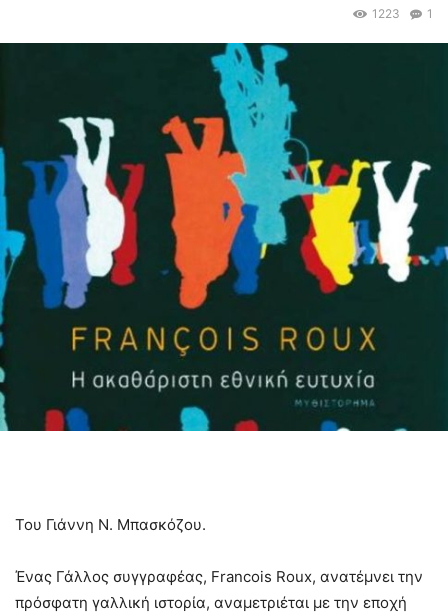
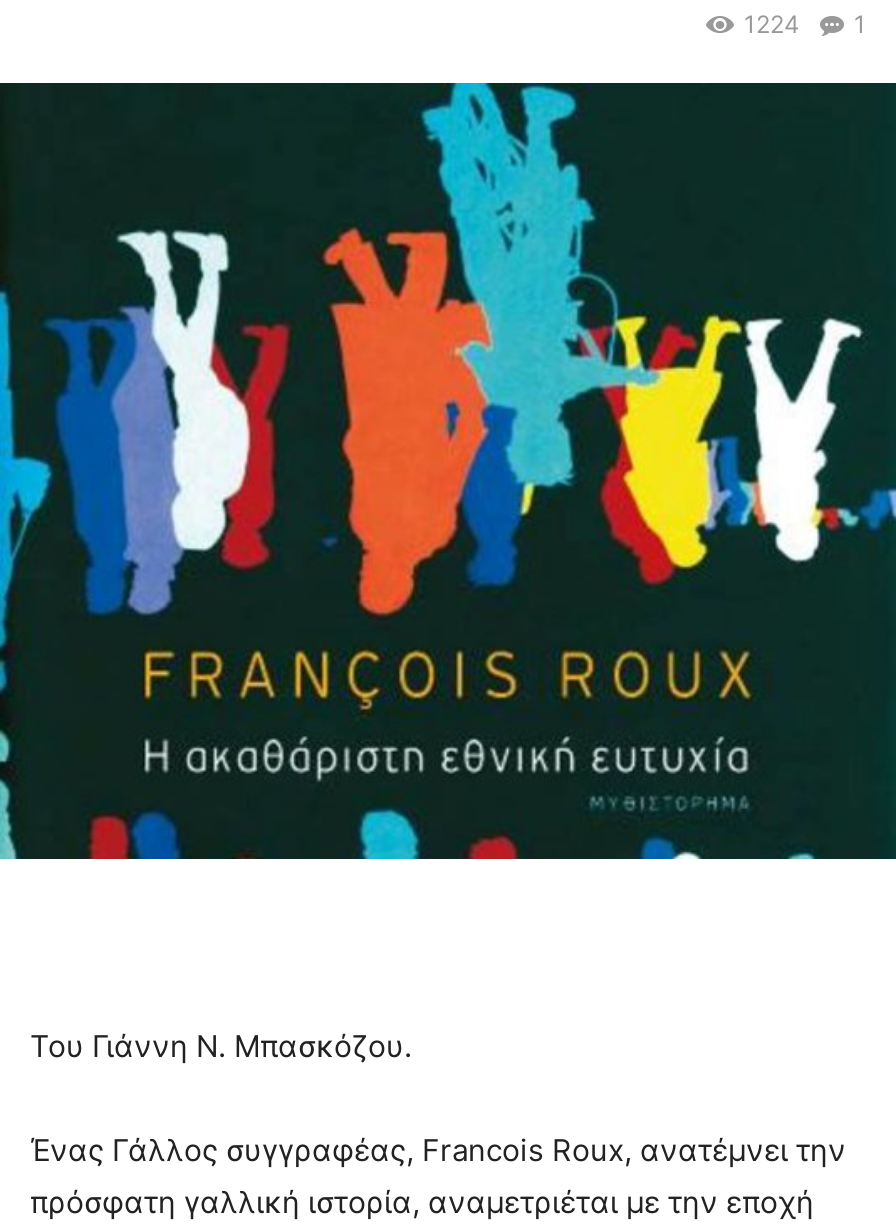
[372,6,433,21] 1223 1 -> [744,9,866,39] 1224 1

